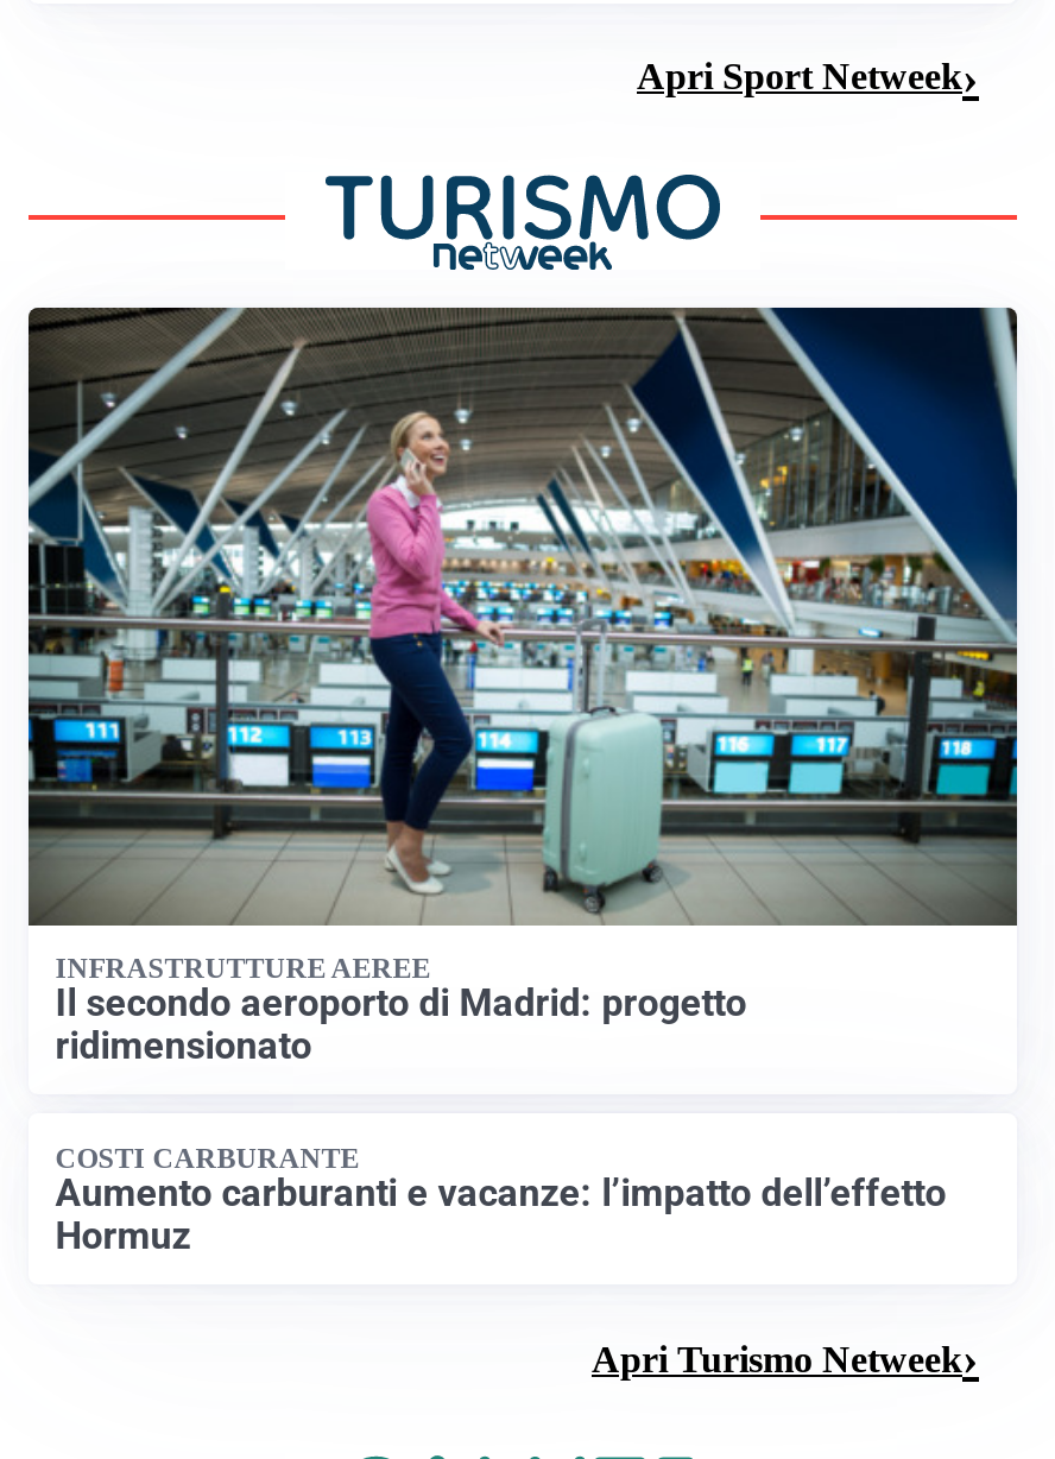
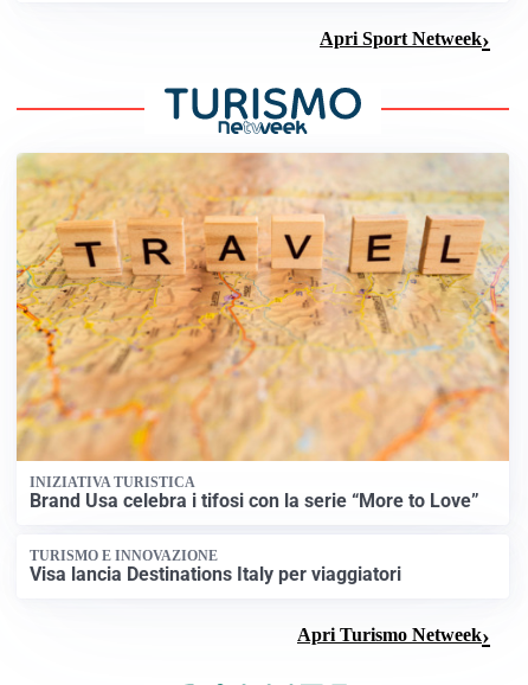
[26,304,1019,1069] [image] | INFRASTRUTTURE AEREE | Il secondo aeroporto di Madrid: progetto | ridimensionato -> [15,152,510,512] [image] | INIZIATIVA TURISTICA | Brand Usa celebra i tifosi con la serie “More to Love”
[55,1141,946,1258] COSTI CARBURANTE | Aumento carburanti e vacanze: l’impatto dell’effetto | Hormuz -> [30,548,402,585] TURISMO E INNOVAZIONE | Visa lancia Destinations Italy per viaggiatori

